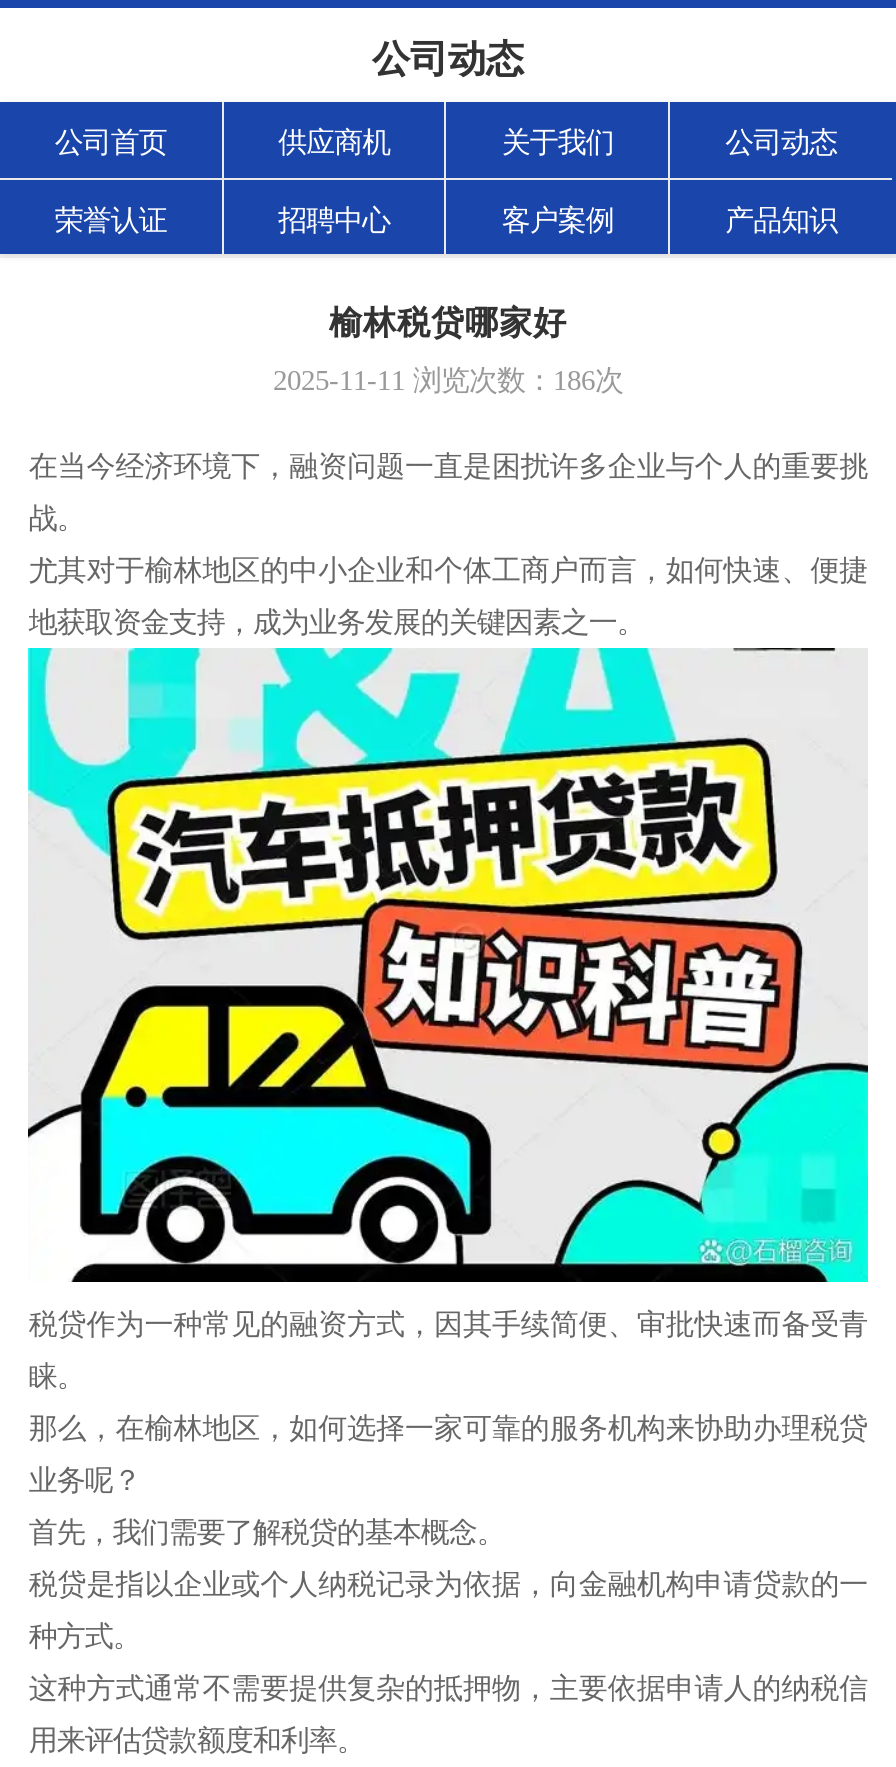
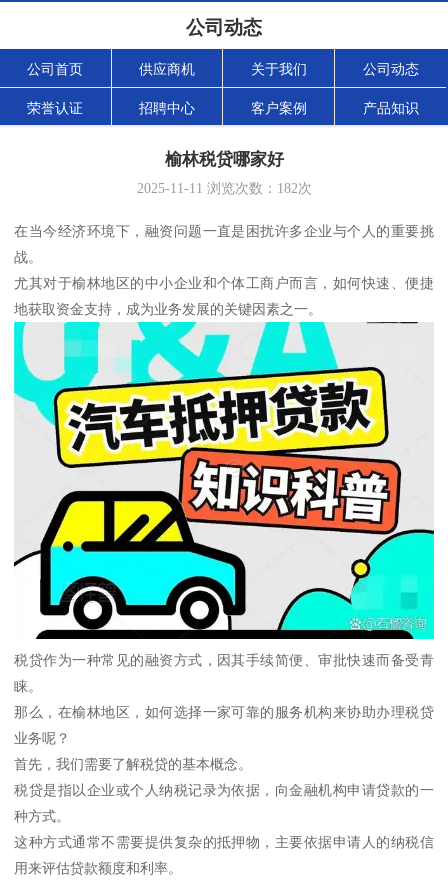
[273,365,623,397] 2025-11-11浏览次数：186次 -> [136,180,311,196] 2025-11-11浏览次数：182次

